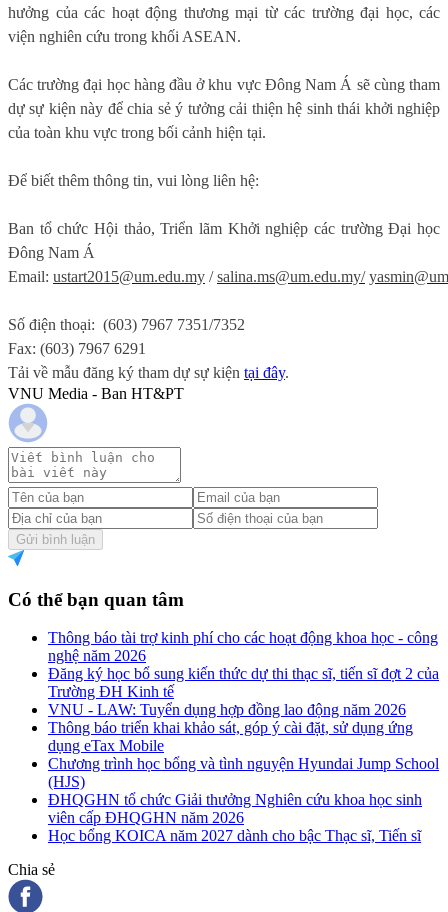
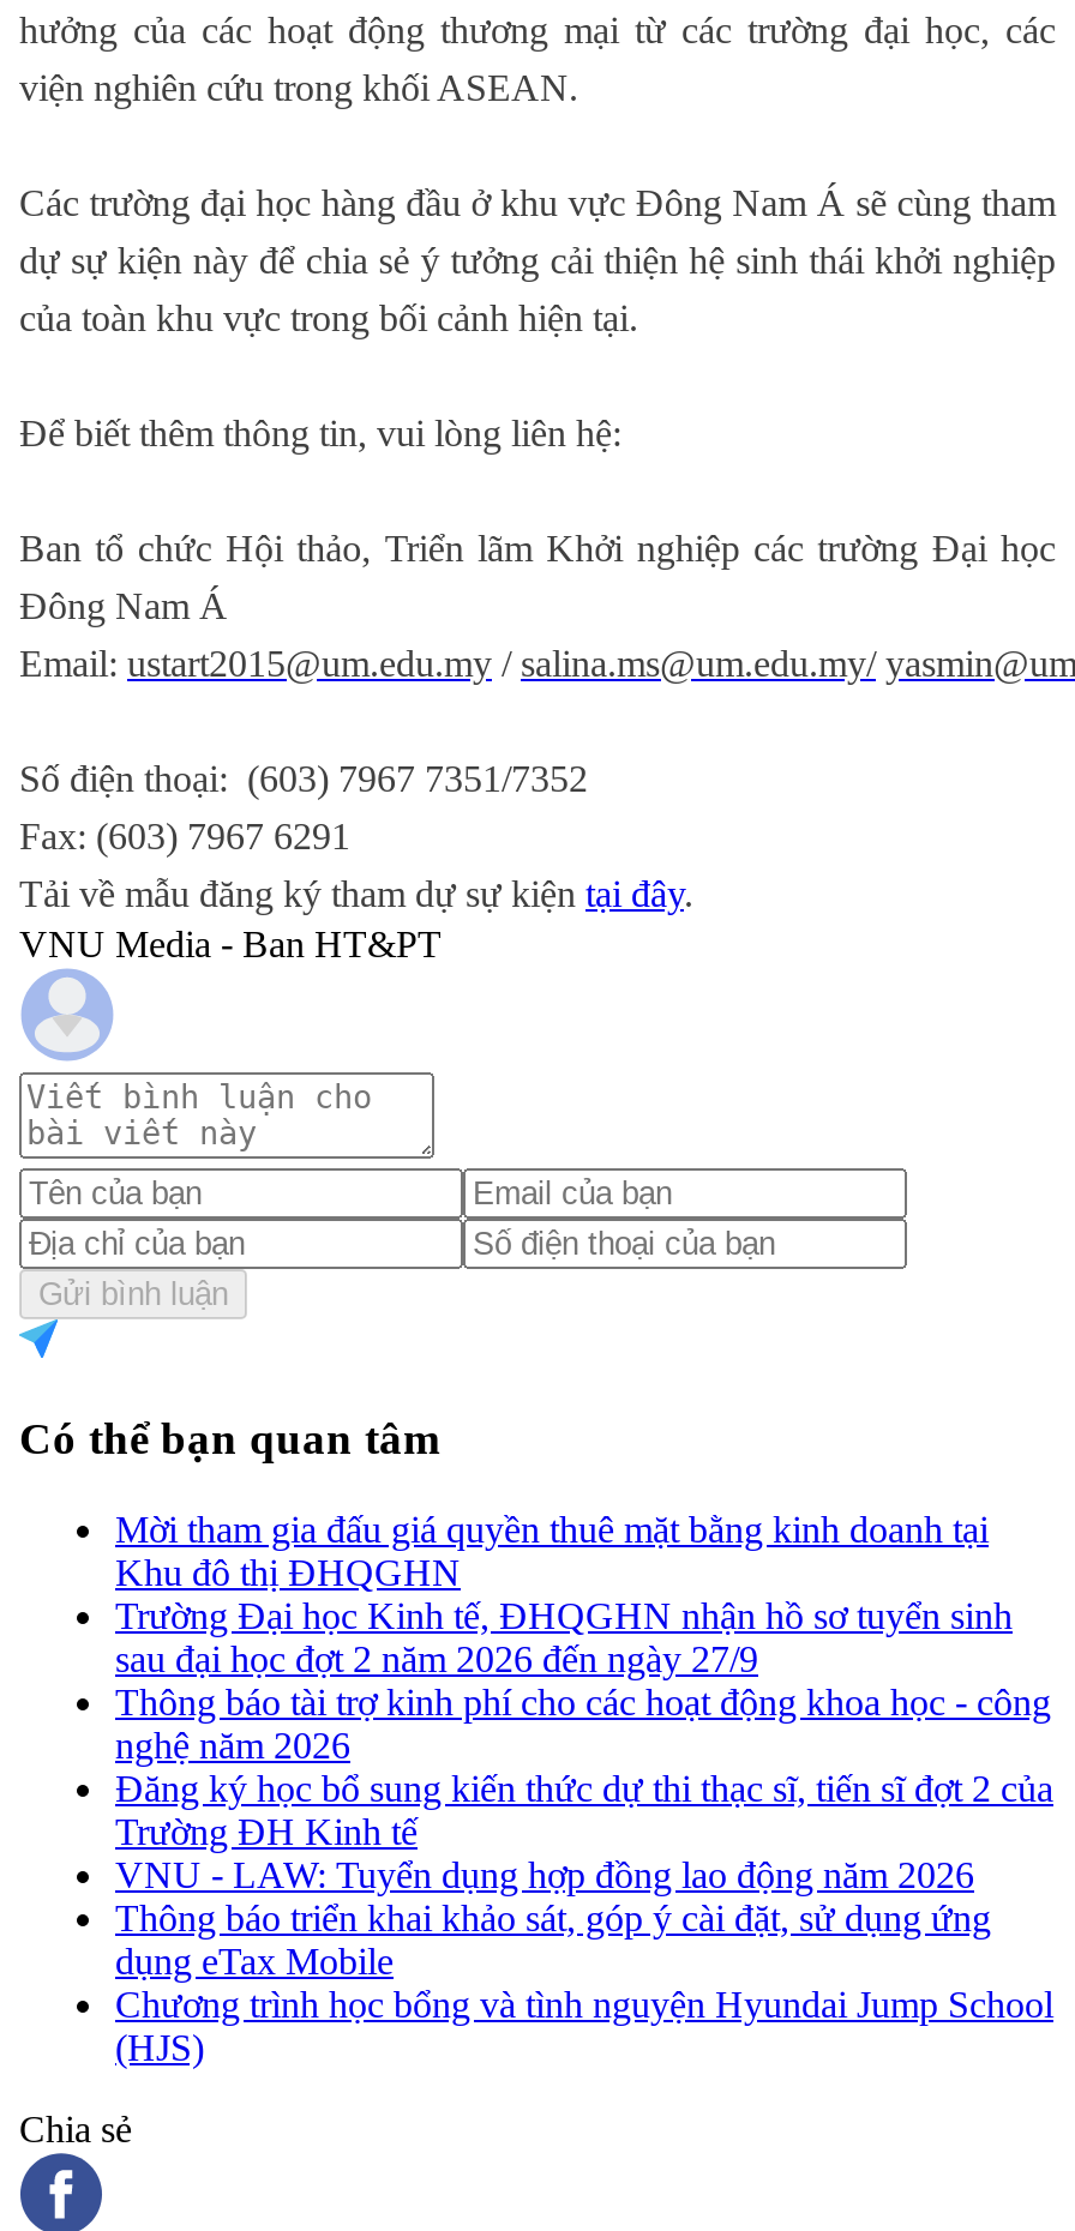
none -> [115,1509,1013,1680] Mời tham gia đấu giá quyền thuê mặt bằng kinh doanh tại | Khu đô thị ĐHQGHN | Trường Đại học Kinh tế, ĐHQGHN nhận hồ sơ tuyển sinh | sau đại học đợt 2 năm 2026 đến ngày 27/9
moved [48,629,439,790] -> [115,1682,1053,2068]: Thông báo tài trợ kinh phí cho các hoạt động khoa học - công | nghệ năm 2026 | Đăng ký học bổ sung kiến thức dự thi thạc sĩ, tiến sĩ đợt 2 của | ... | Chương trình học bổng và tình nguyện Hyundai Jump School | (HJS)
[48,791,422,844] ĐHQGHN tổ chức Giải thưởng Nghiên cứu khoa học sinh | viên cấp ĐHQGHN năm 2026 | Học bổng KOICA năm 2027 dành cho bậc Thạc sĩ, Tiến sĩ -> none

